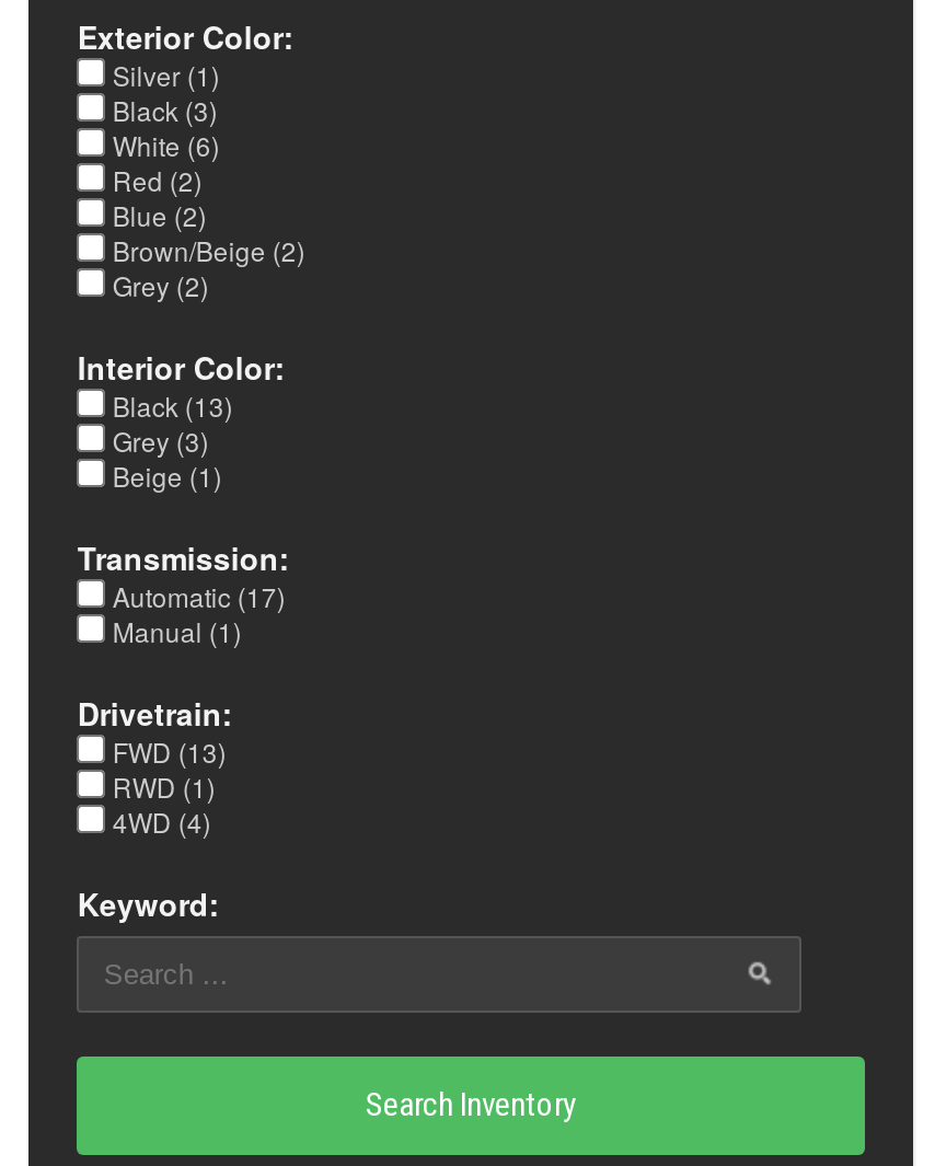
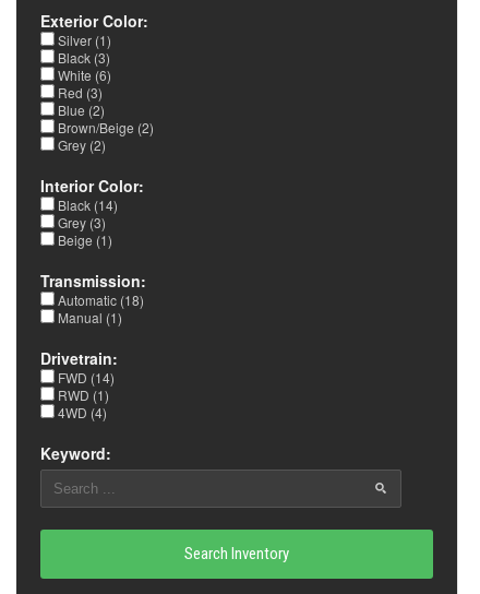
[106,160,202,198] Red (2) -> [55,83,103,101] Red (3)
[106,386,233,423] Black (13) -> [55,195,118,214] Black (14)
[106,576,286,614] Automatic (17) -> [55,290,144,309] Automatic (18)
[106,732,226,769] FWD (13) -> [55,368,115,386] FWD (14)

